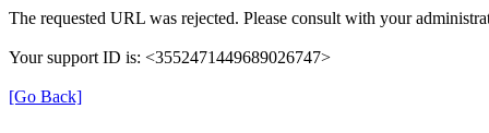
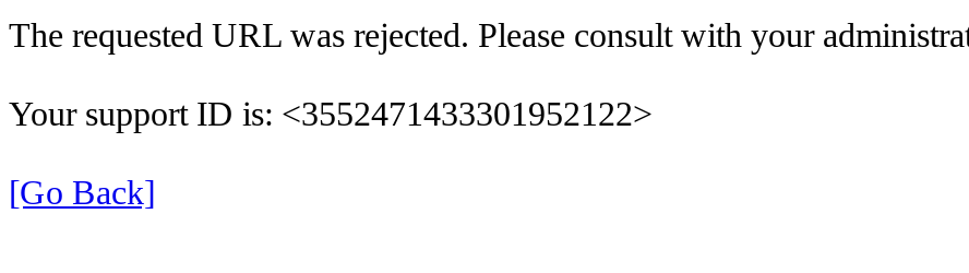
[9,48,331,66] Your support ID is: <3552471449689026747> -> [9,95,653,132] Your support ID is: <3552471433301952122>

